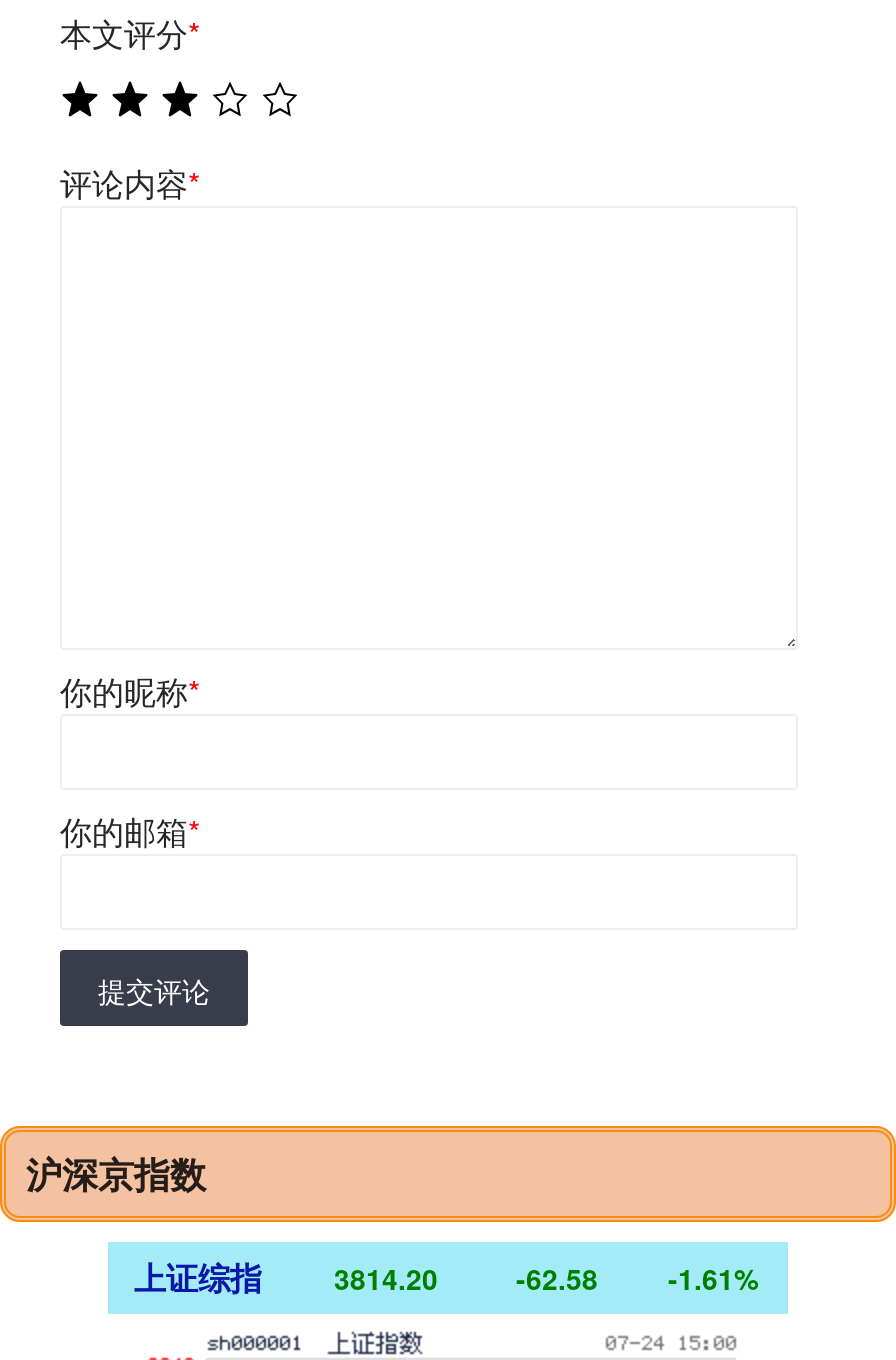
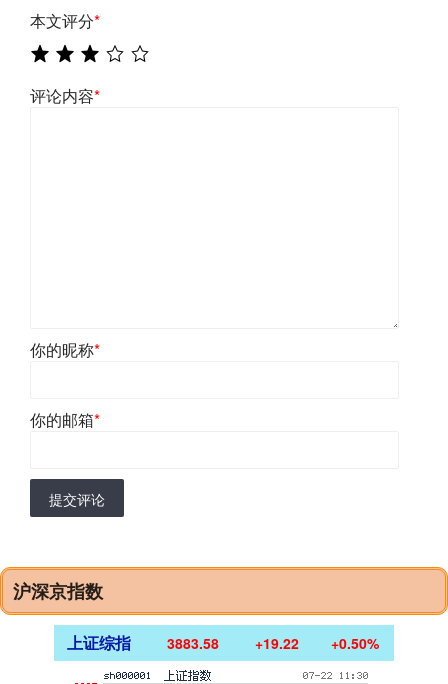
[334,1257,438,1297] 3814.20 -> [167,633,219,653] 3883.58
[516,1257,598,1297] -62.58 -> [255,633,299,653] +19.22
[668,1257,758,1297] -1.61% -> [331,633,379,653] +0.50%

